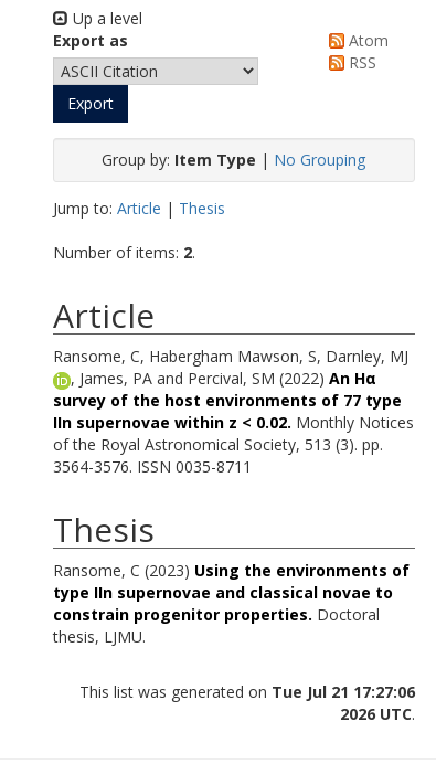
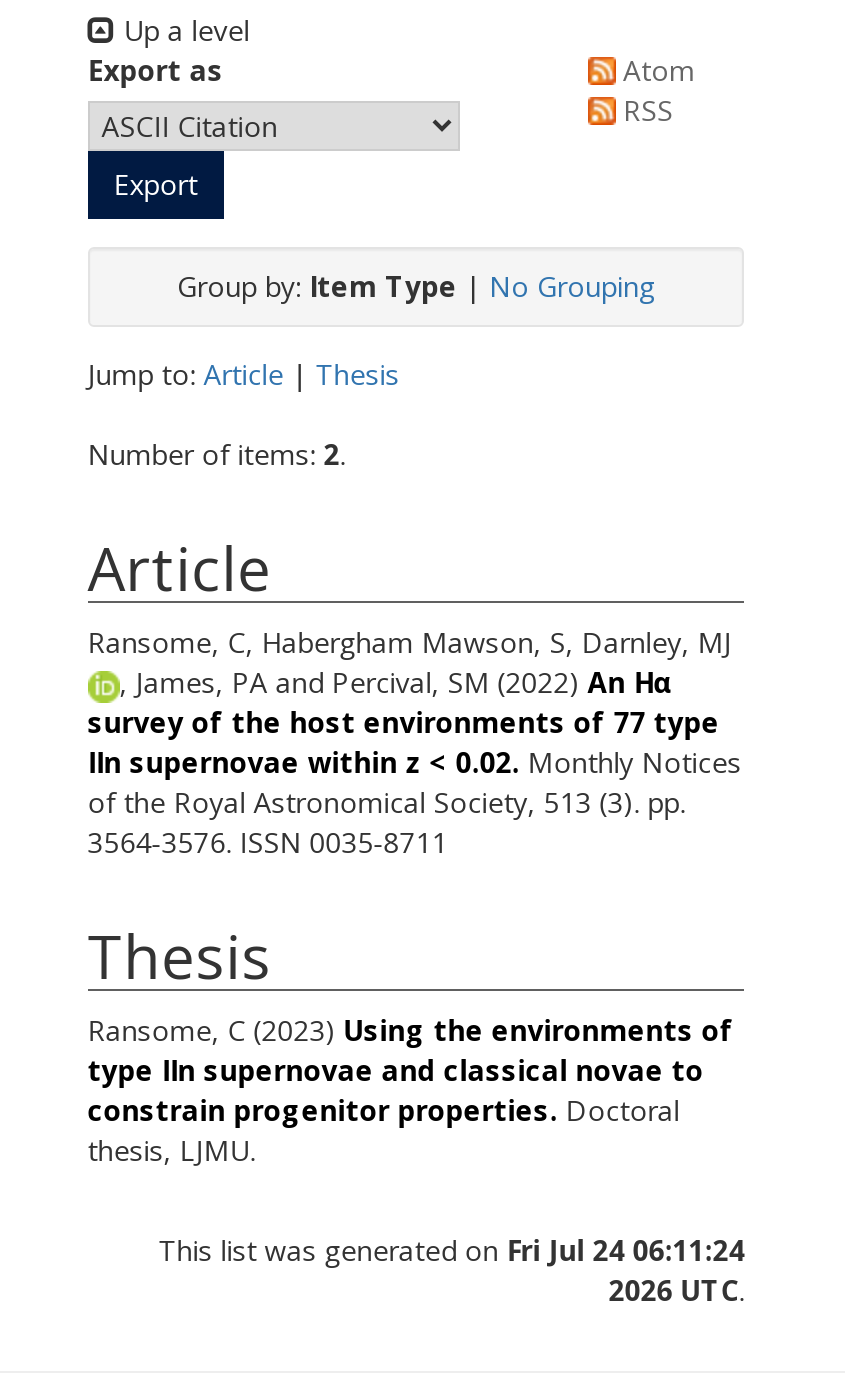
[80,681,415,702] This list was generated on Tue Jul 21 17:27:06 -> [158,1230,744,1268] This list was generated on Fri Jul 24 06:11:24

